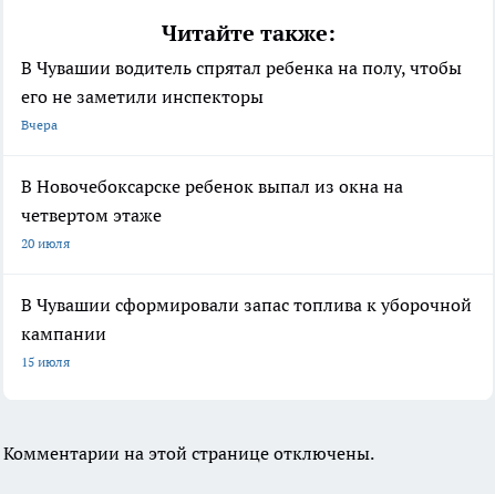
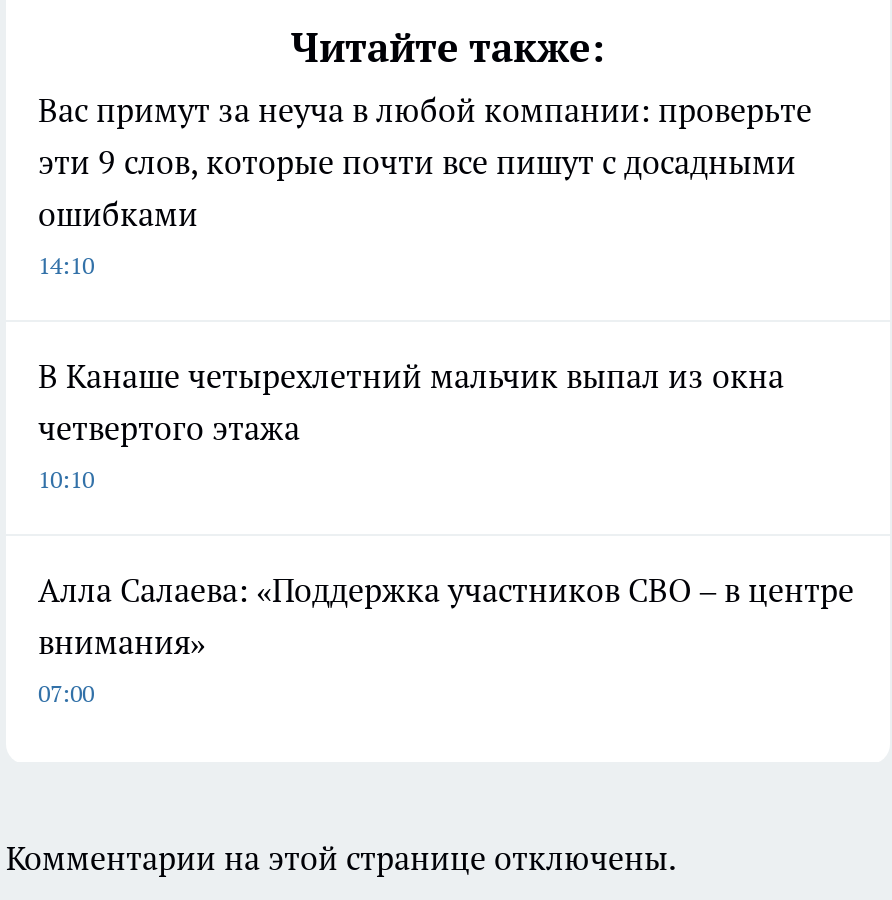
[21,56,462,133] В Чувашии водитель спрятал ребенка на полу, чтобы | его не заметили инспекторы | Вчера -> [38,89,812,279] Вас примут за неуча в любой компании: проверьте | эти 9 слов, которые почти все пишут с досадными | ошибками | 14:10
[21,175,403,251] В Новочебоксарске ребенок выпал из окна на | четвертом этаже | 20 июля -> [38,355,784,493] В Канаше четырехлетний мальчик выпал из окна | четвертого этажа | 10:10
[21,293,472,370] В Чувашии сформировали запас топлива к уборочной | кампании | 15 июля -> [38,569,854,707] Алла Салаева: «Поддержка участников СВО – в центре | внимания» | 07:00

